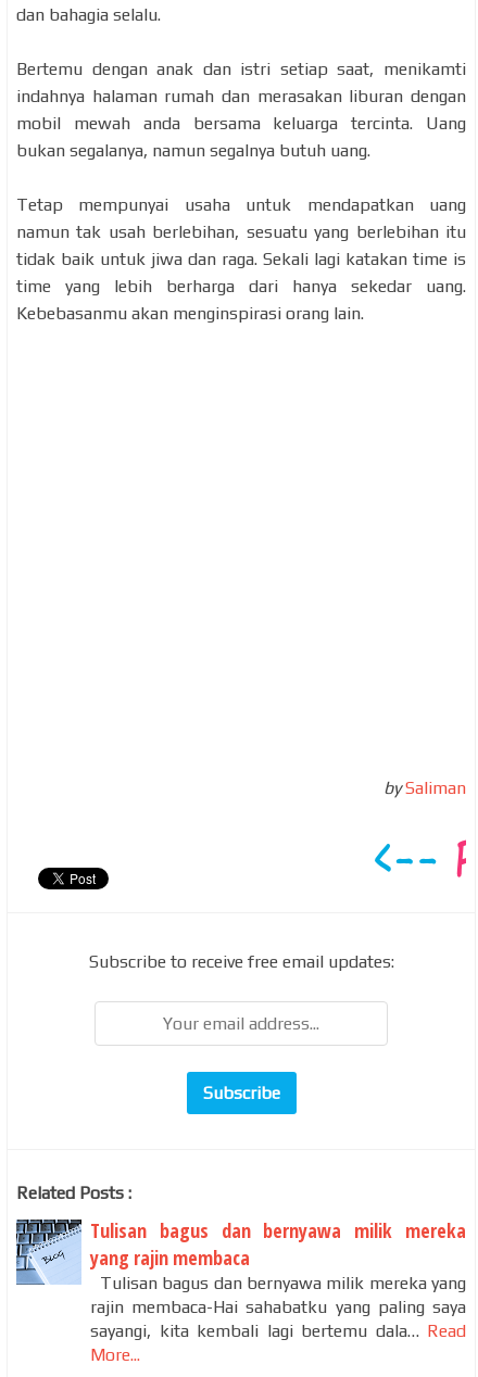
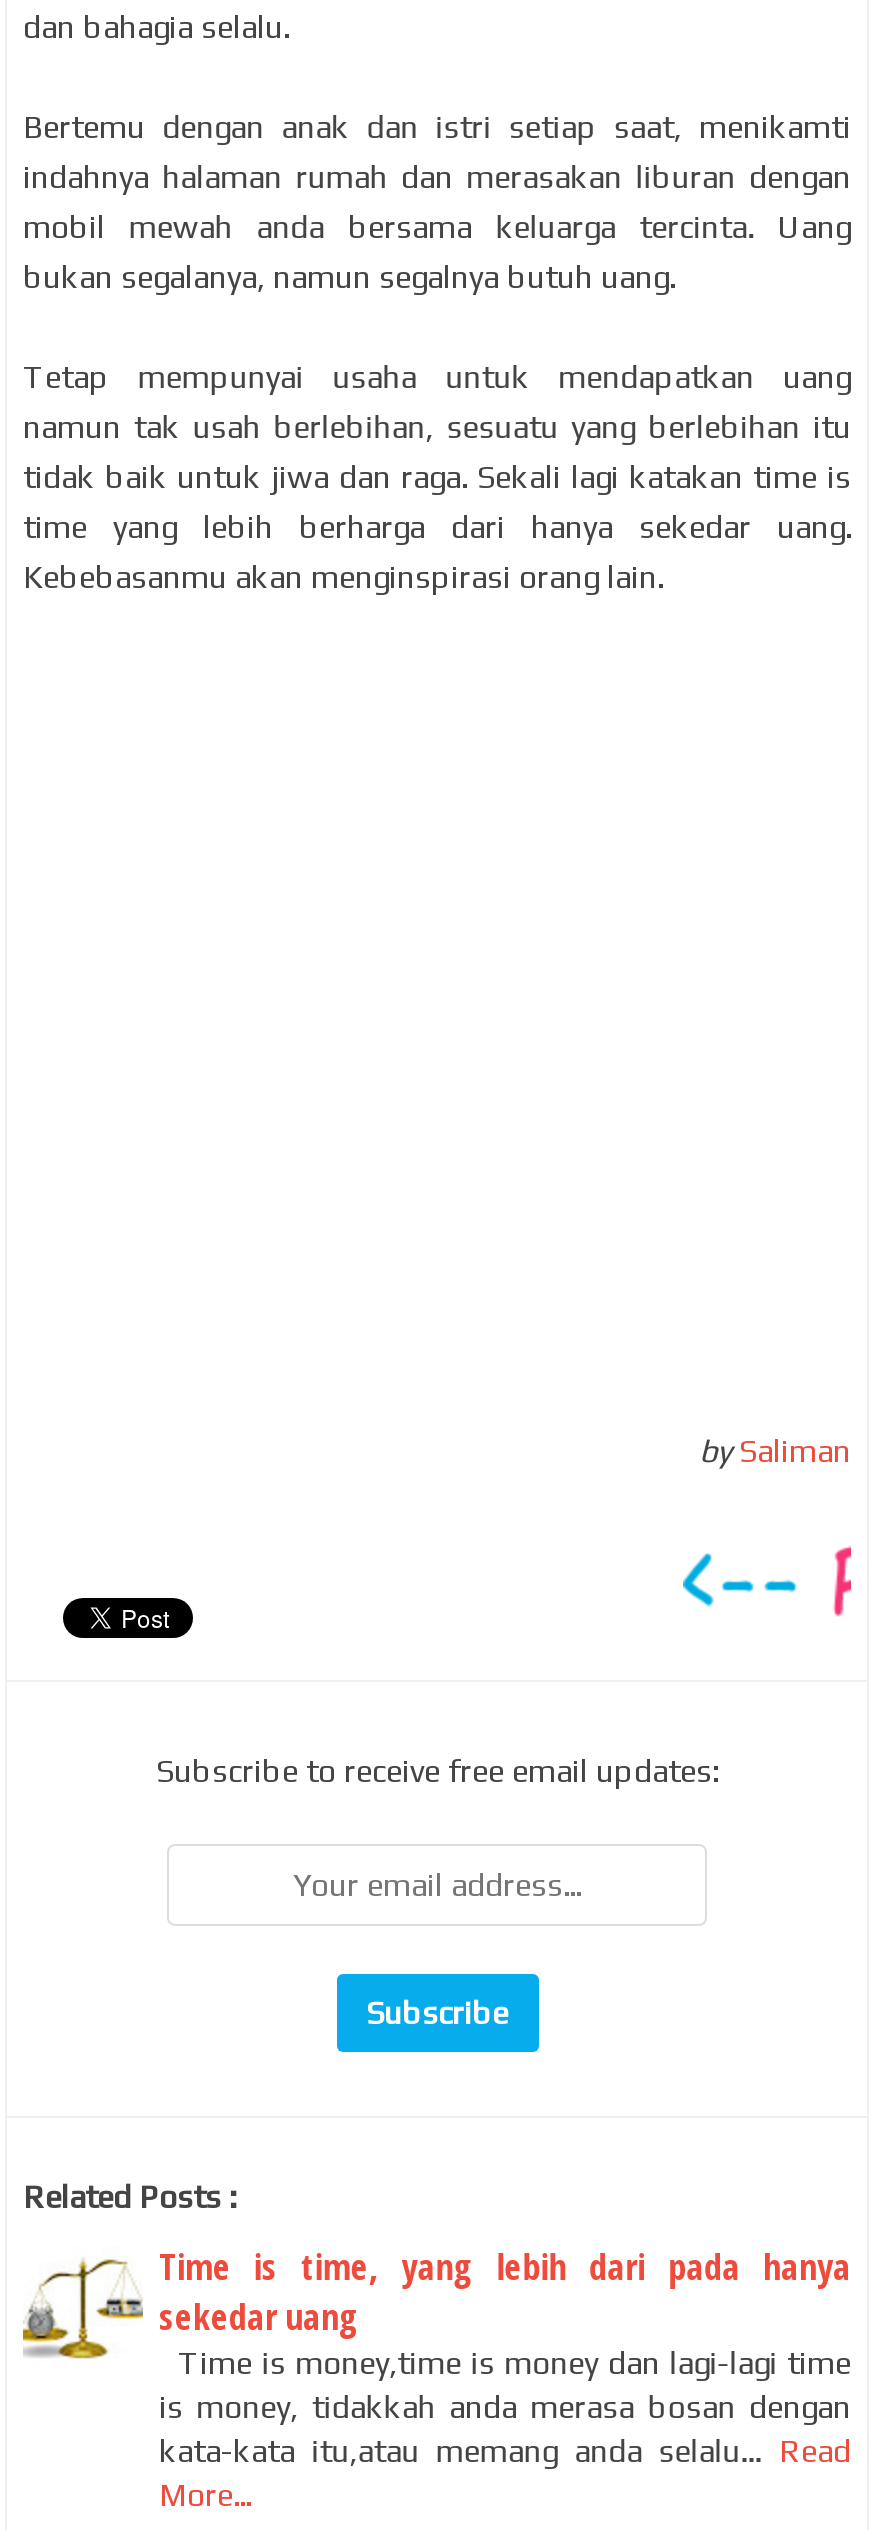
[15,1217,466,1341] [image] | Tulisan bagus dan bernyawa milik mereka | yang rajin membaca | Tulisan bagus dan bernyawa milik mereka yang | rajin membaca-Hai sahabatku yang paling saya | sayangi, kita kembali lagi bertemu dala… Read -> [21,2241,851,2469] [image] | Time is time, yang lebih dari pada hanya | sekedar uang | Time is money,time is money dan lagi-lagi time | is money, tidakkah anda merasa bosan dengan | kata-kata itu,atau memang anda selalu… Read

